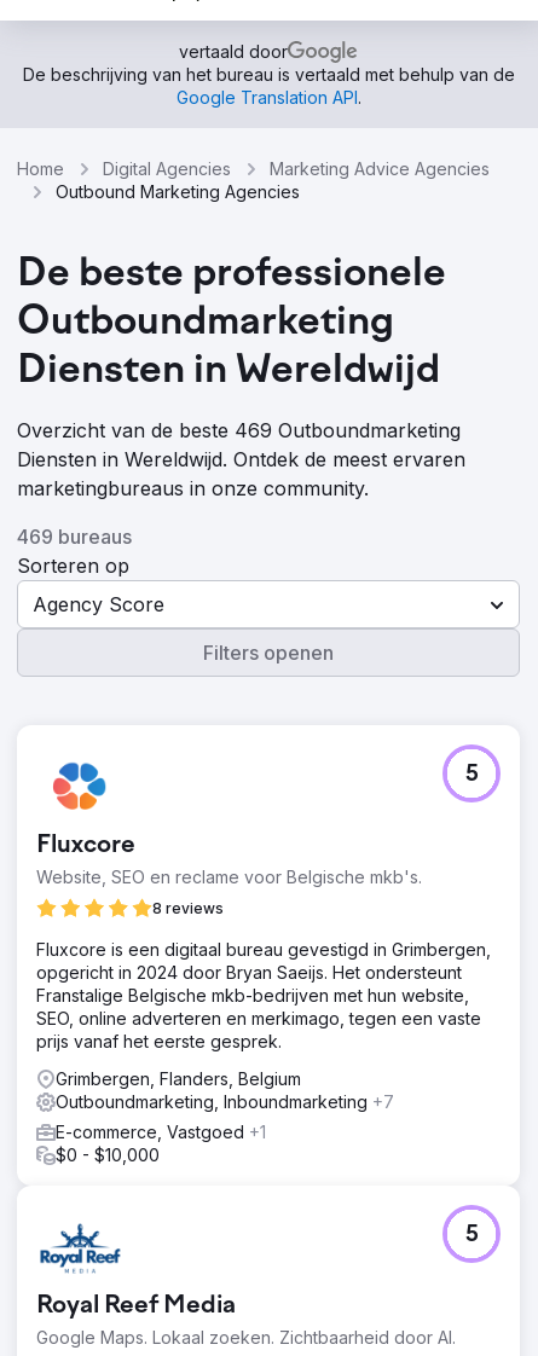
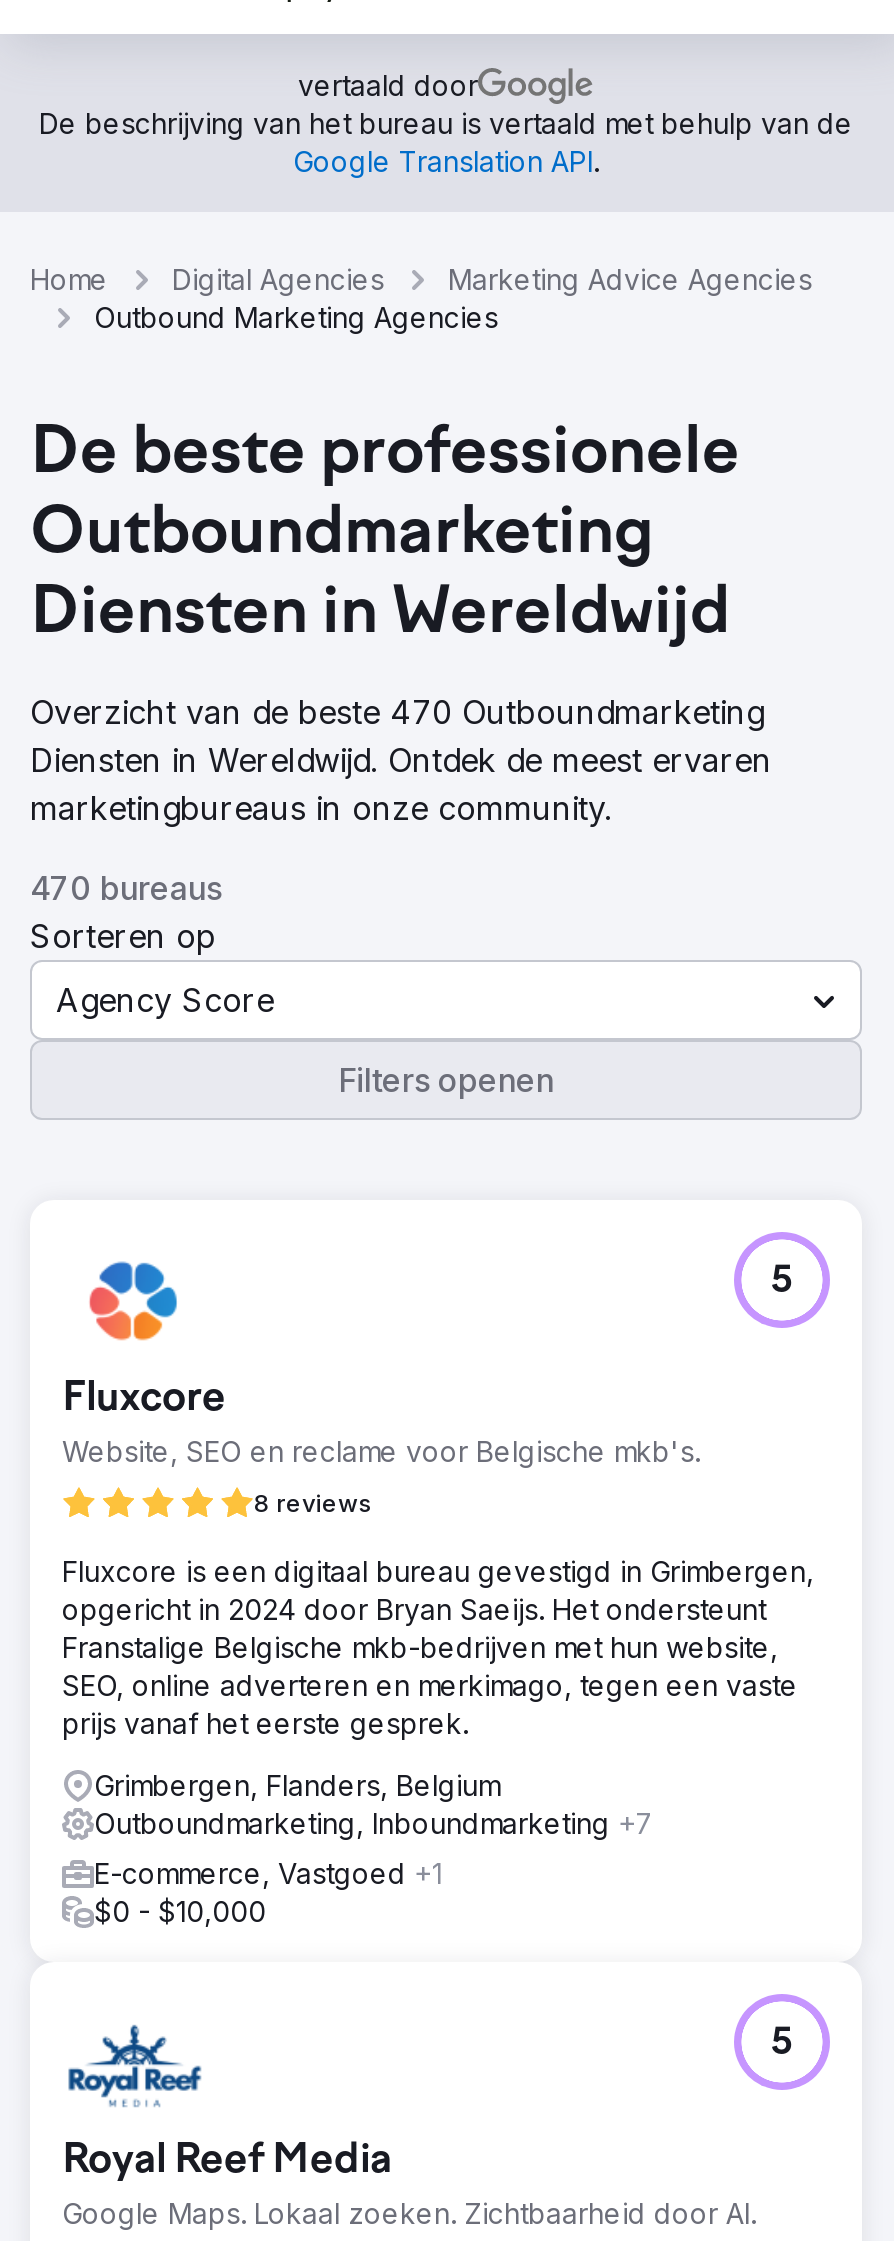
[17,418,461,442] Overzicht van de beste 469 Outboundmarketing -> [30,692,764,732] Overzicht van de beste 470 Outboundmarketing
[17,525,132,549] 469 bureaus -> [30,868,222,908] 470 bureaus

